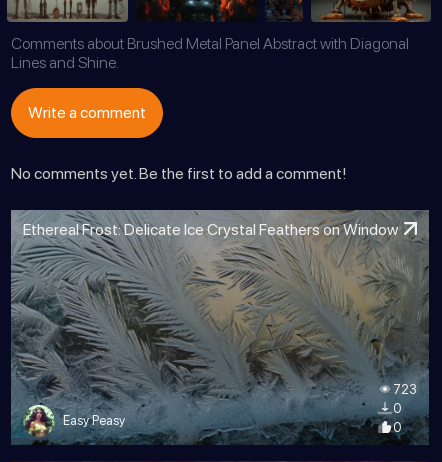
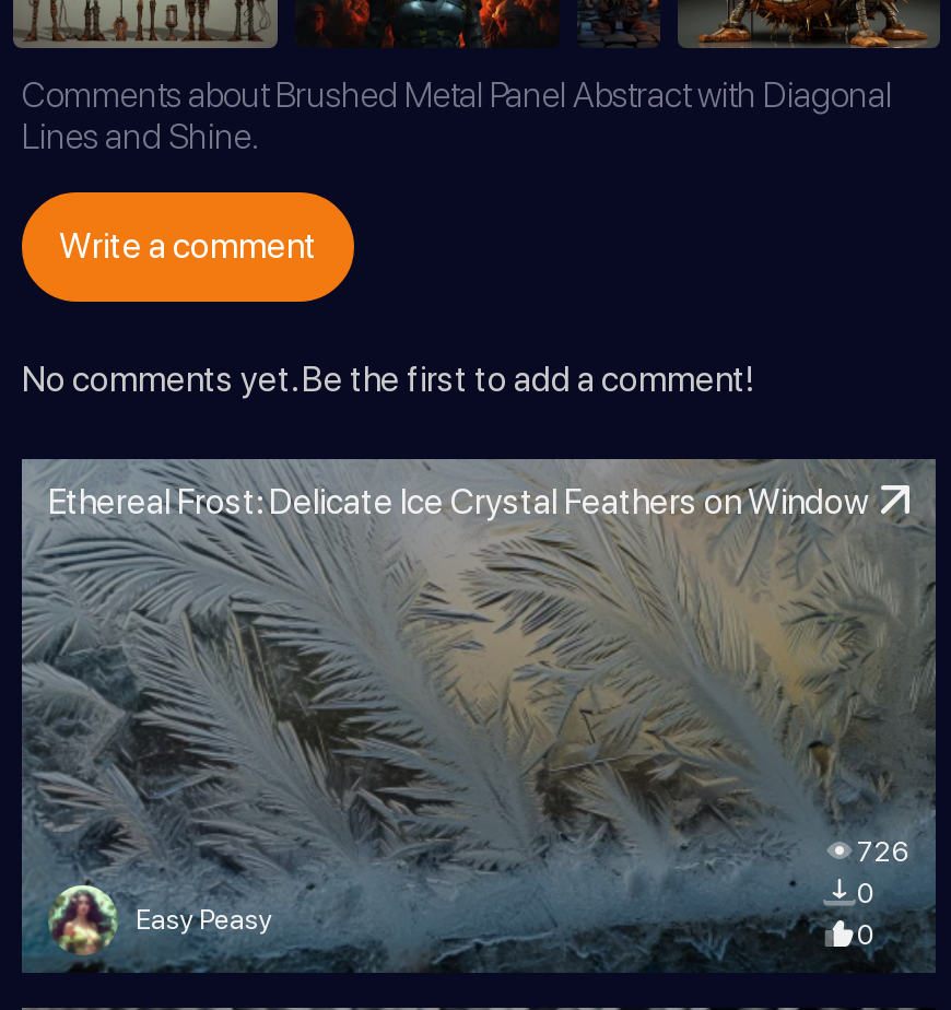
[393,382,417,397] 723 -> [857,834,909,867] 726

